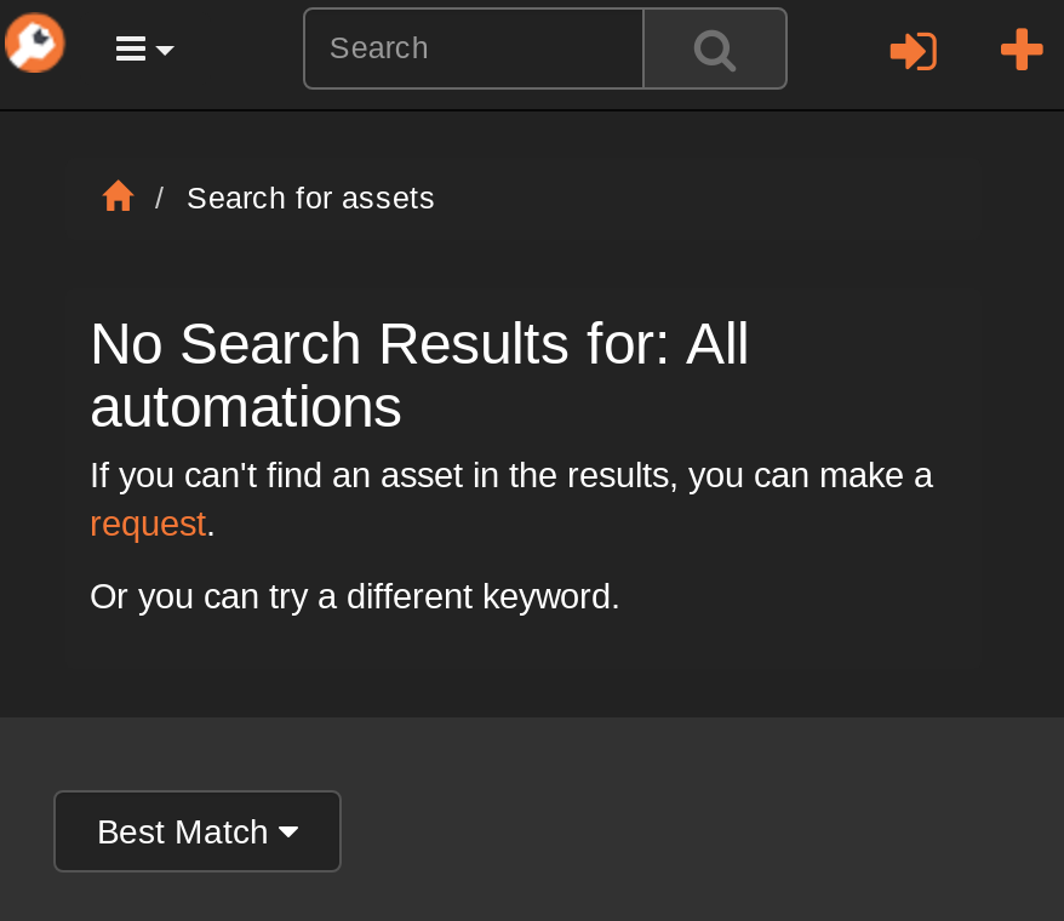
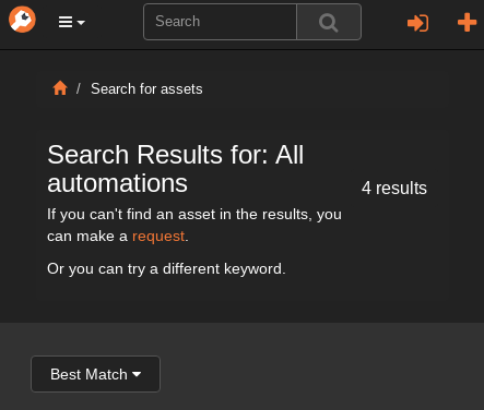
[90,310,749,376] No Search Results for: All -> [47,140,304,169] Search Results for: All
[90,456,933,543] If you can't find an asset in the results, you can make a | request. -> [47,179,427,244] 4 results | If you can't find an asset in the results, you | can make a request.

